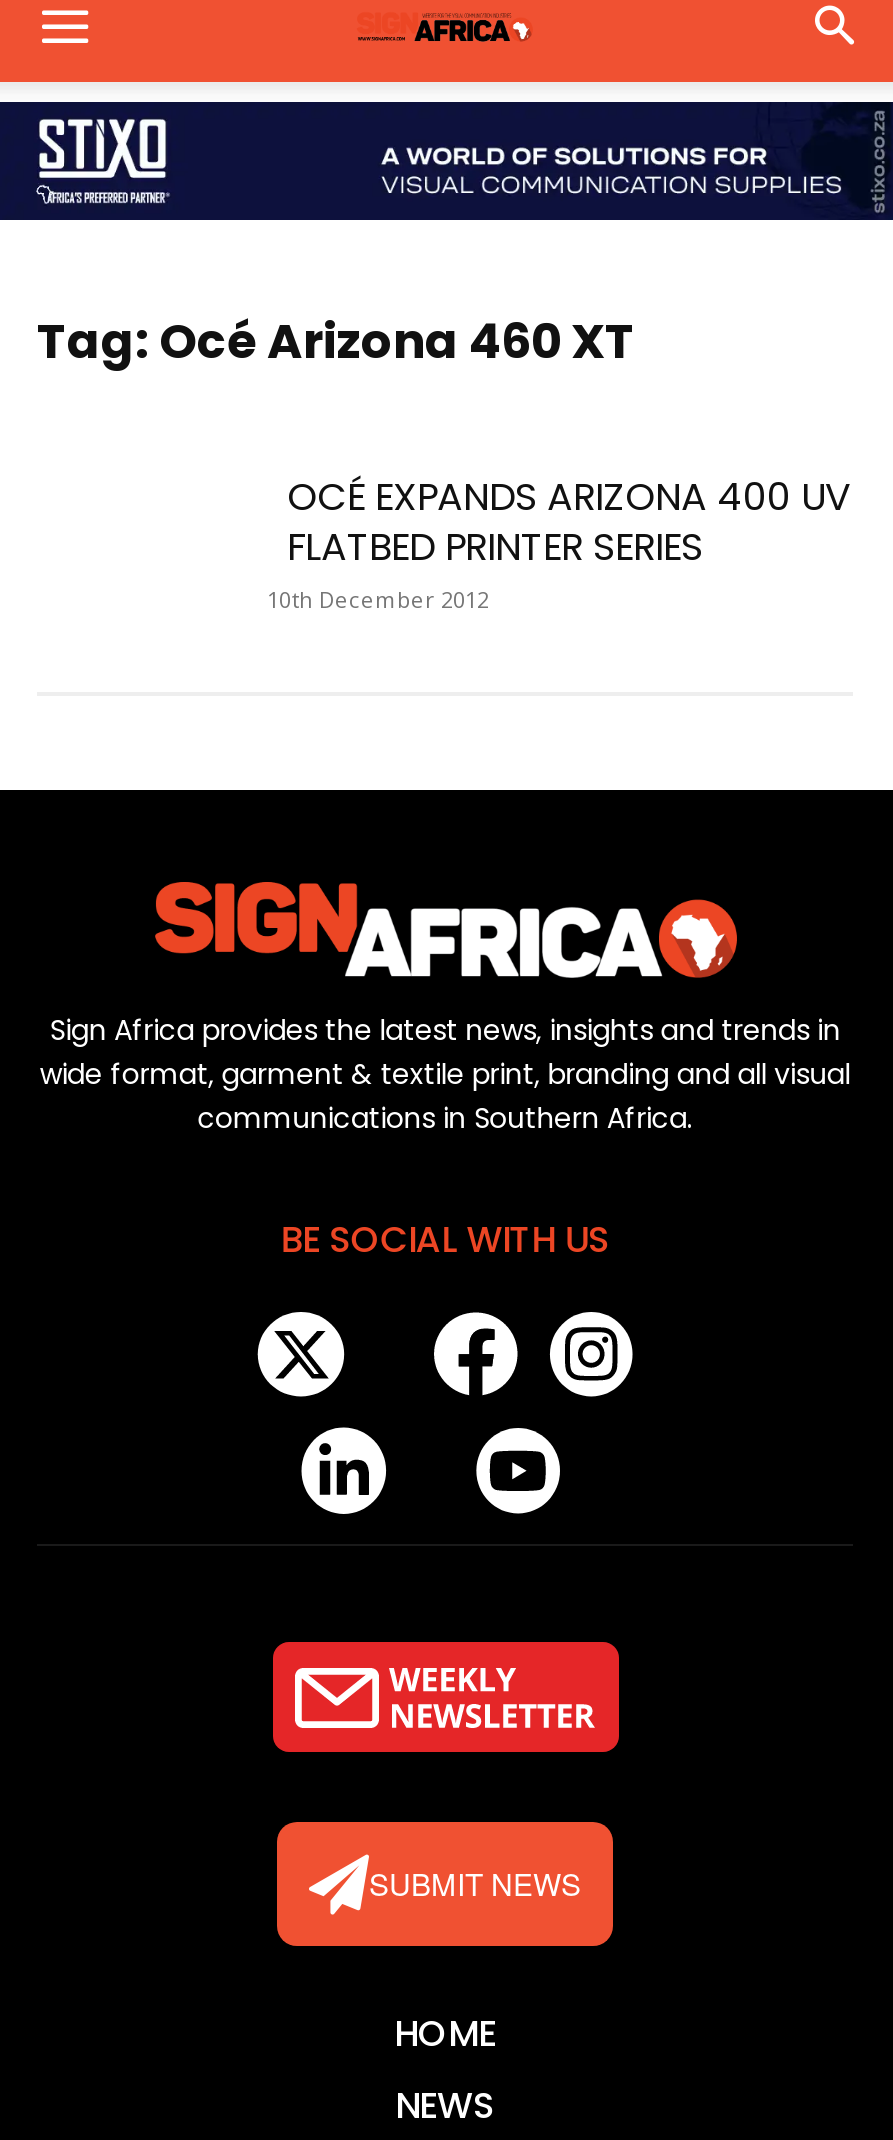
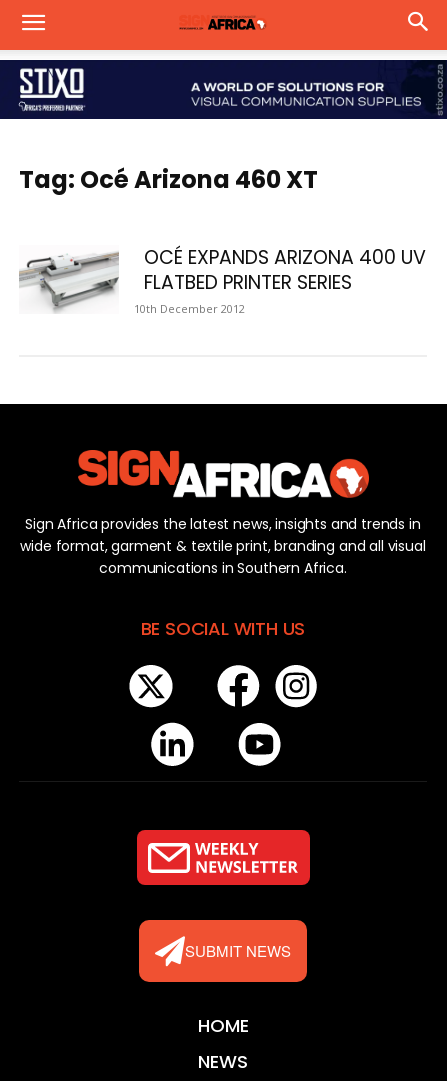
none -> [19,251,120,313] [image]

